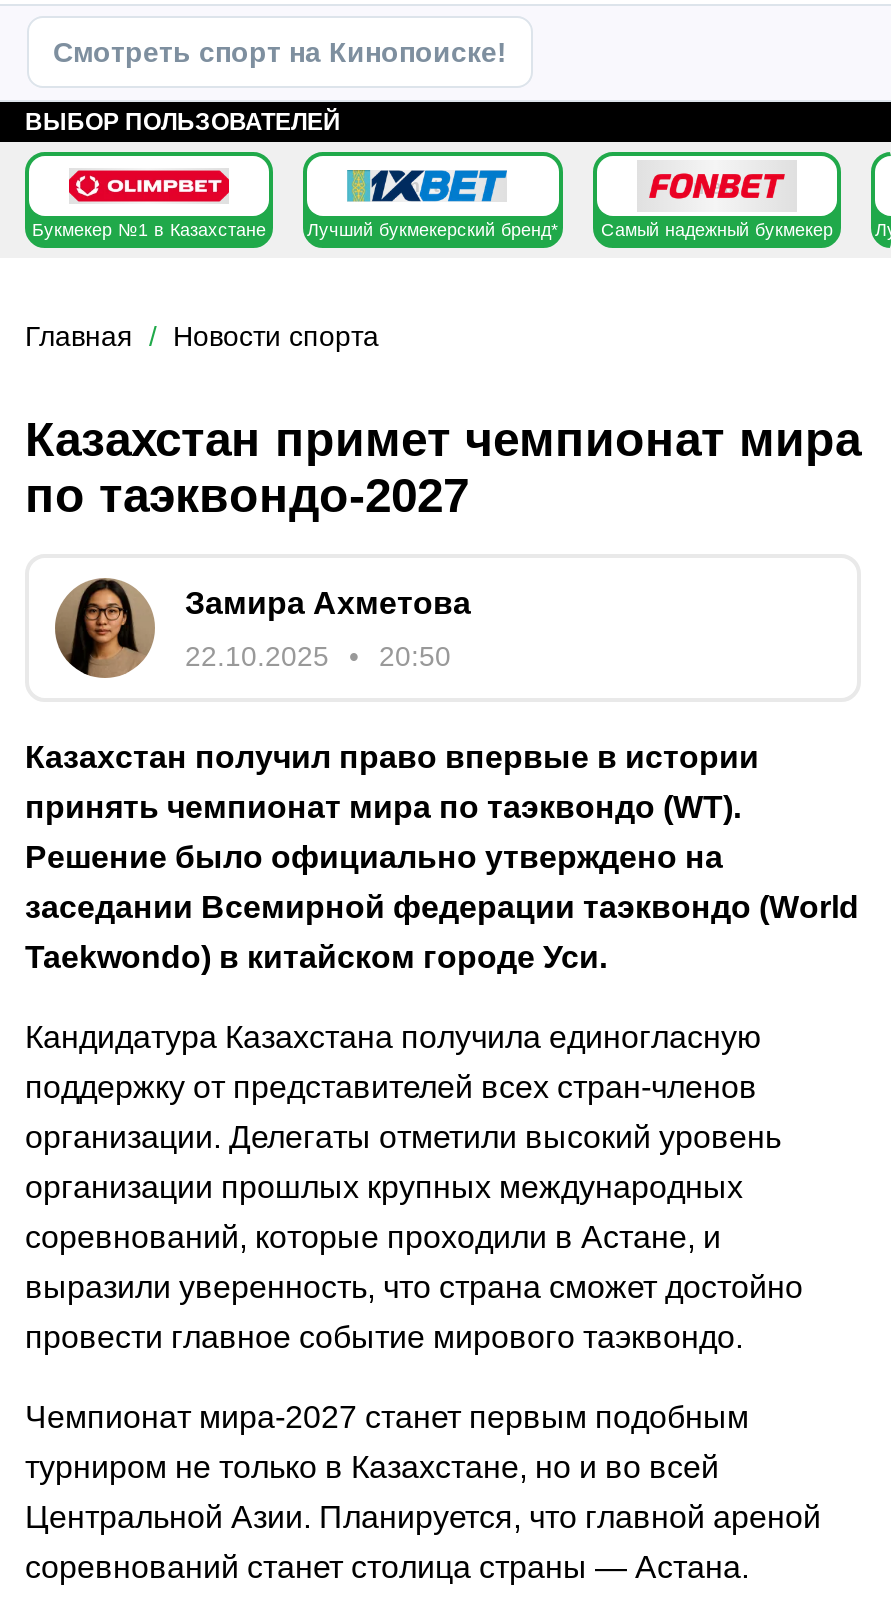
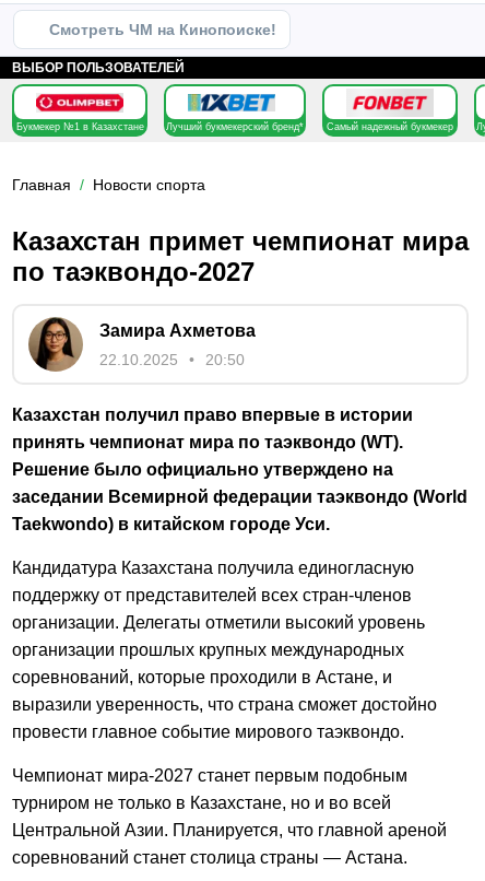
[53,36,507,68] Смотреть спорт на Кинопоиске! -> [49,21,276,38] Смотреть ЧМ на Кинопоиске!

